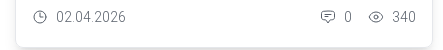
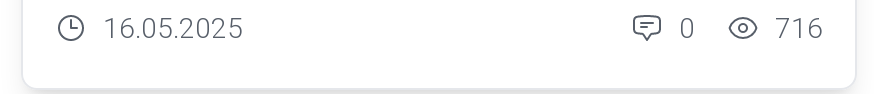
[56,9,126,25] 02.04.2026 -> [103,12,243,44] 16.05.2025
[392,9,416,25] 340 -> [775,12,823,44] 716

